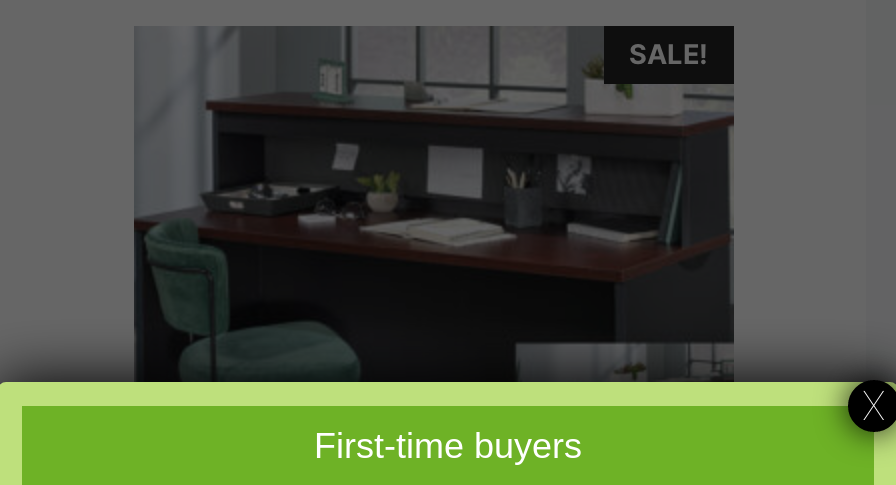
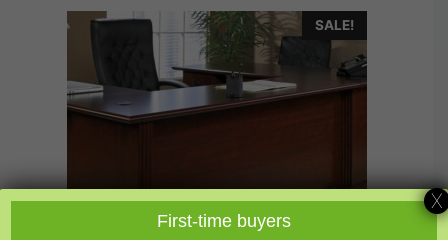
[136,26,732,382] [image] -> [67,11,367,188] [image]

